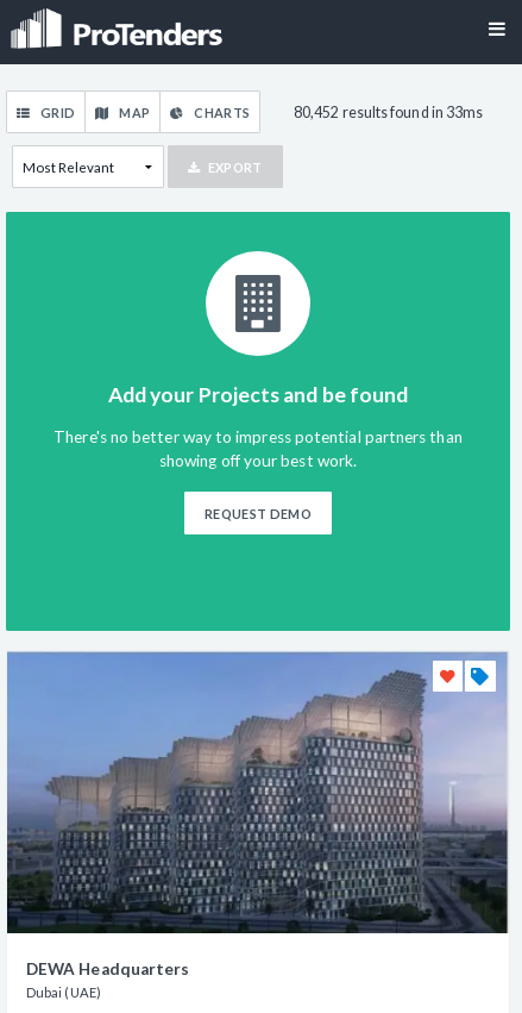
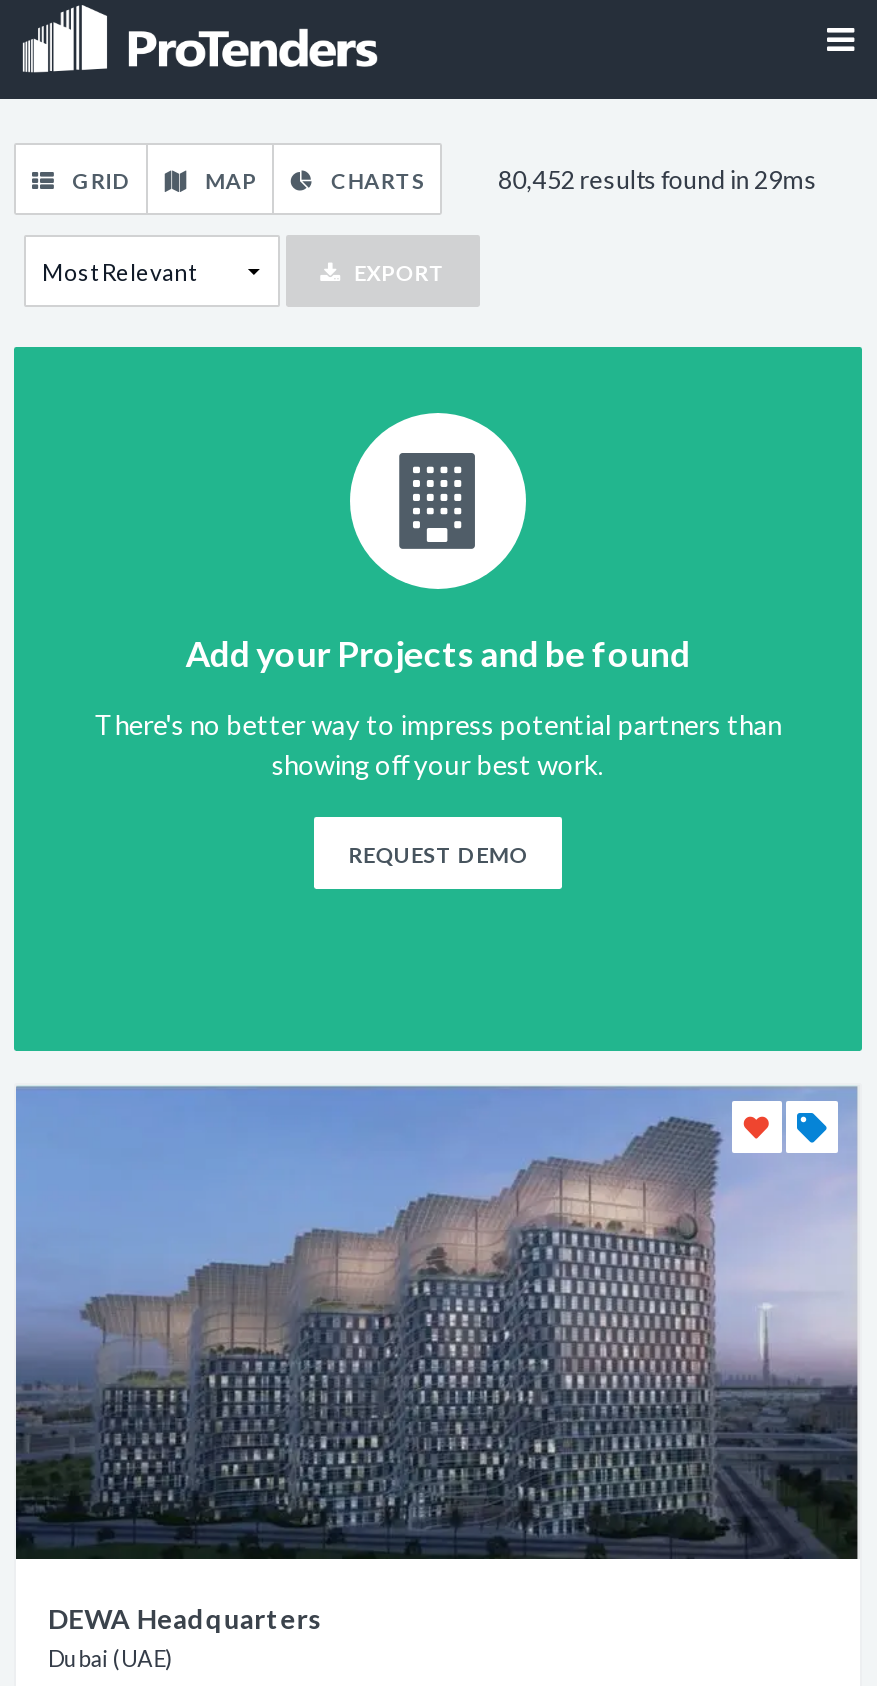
[294,103,483,121] 80,452 results found in 33ms -> [498,165,817,195] 80,452 results found in 29ms

